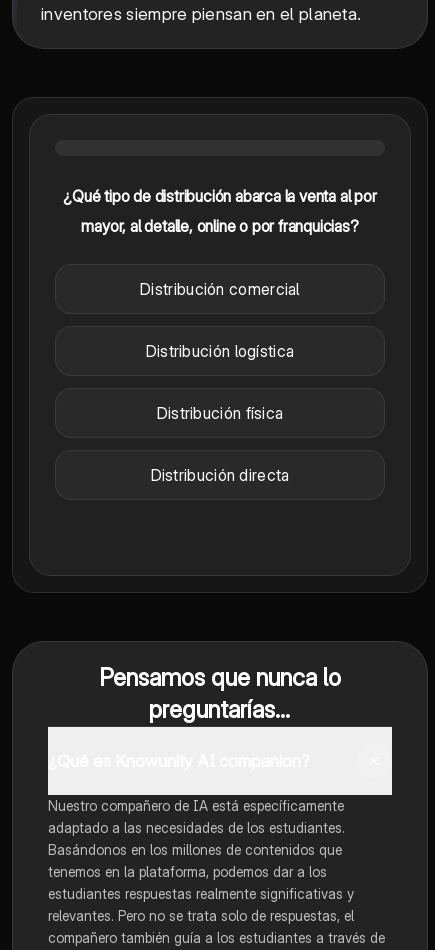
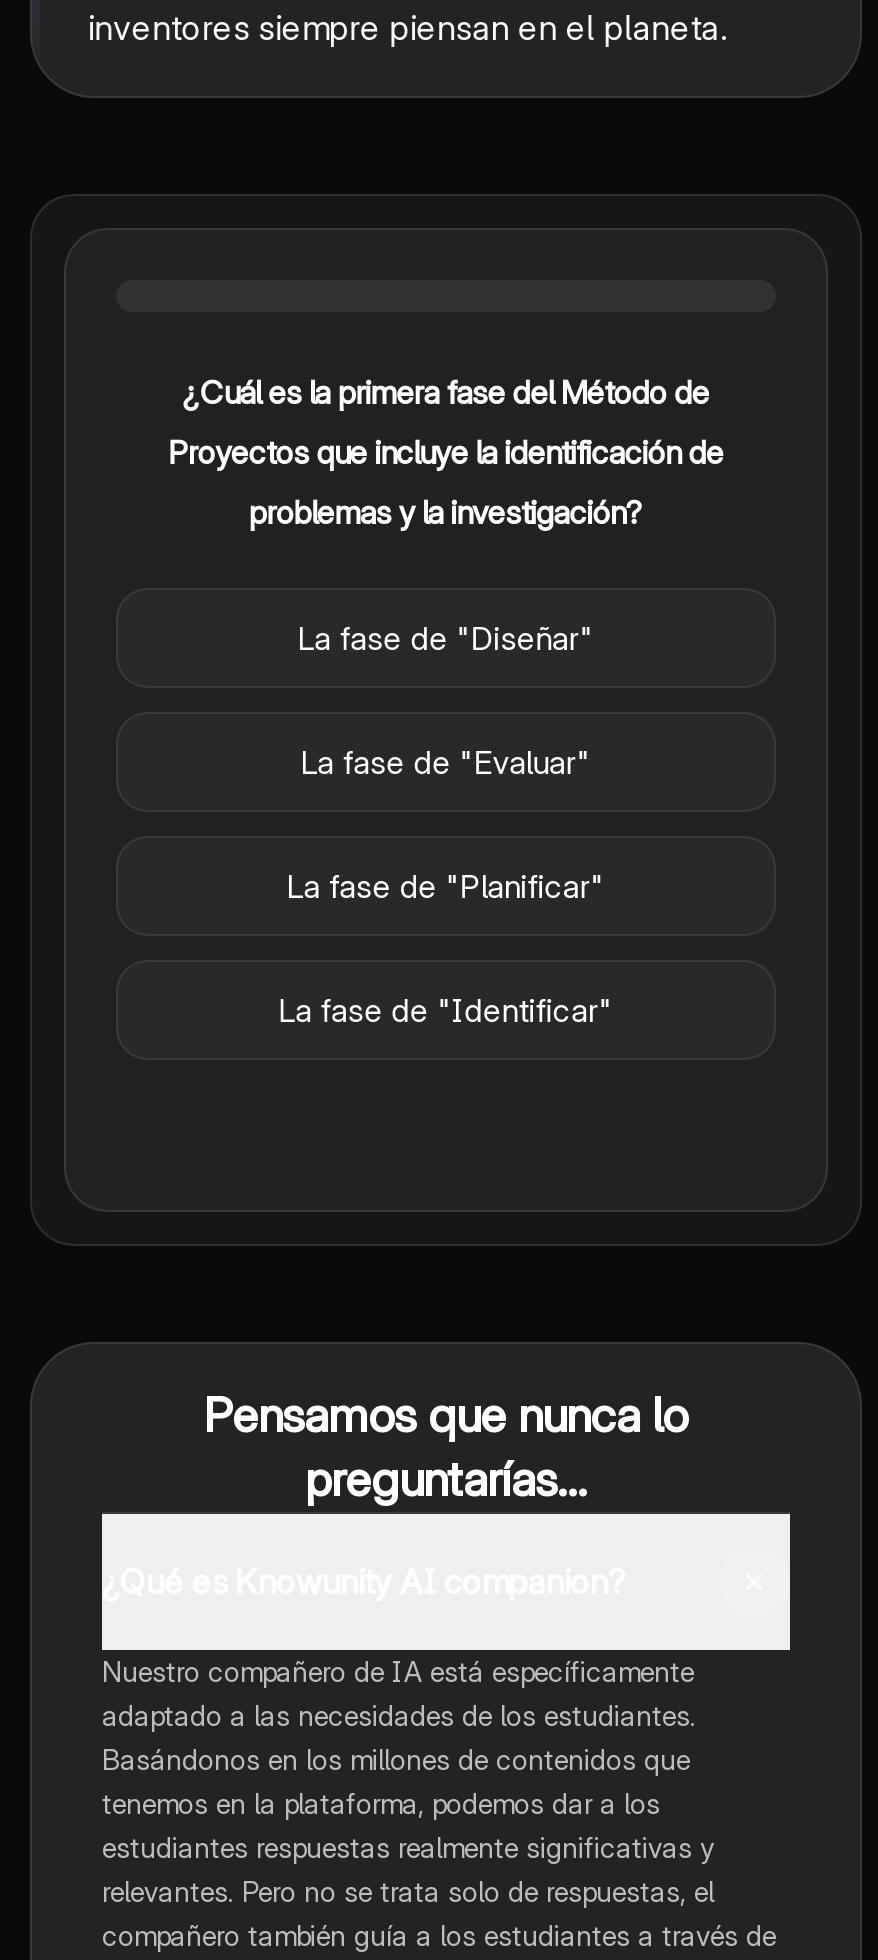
[63,186,377,485] ¿Qué tipo de distribución abarca la venta al por | mayor, al detalle, online o por franquicias? | Distribución comercial | Distribución logística | Distribución física | Distribución directa -> [168,373,724,1031] ¿Cuál es la primera fase del Método de | Proyectos que incluye la identificación de | problemas y la investigación? | La fase de "Diseñar" | La fase de "Evaluar" | La fase de "Planificar" | La fase de "Identificar"

